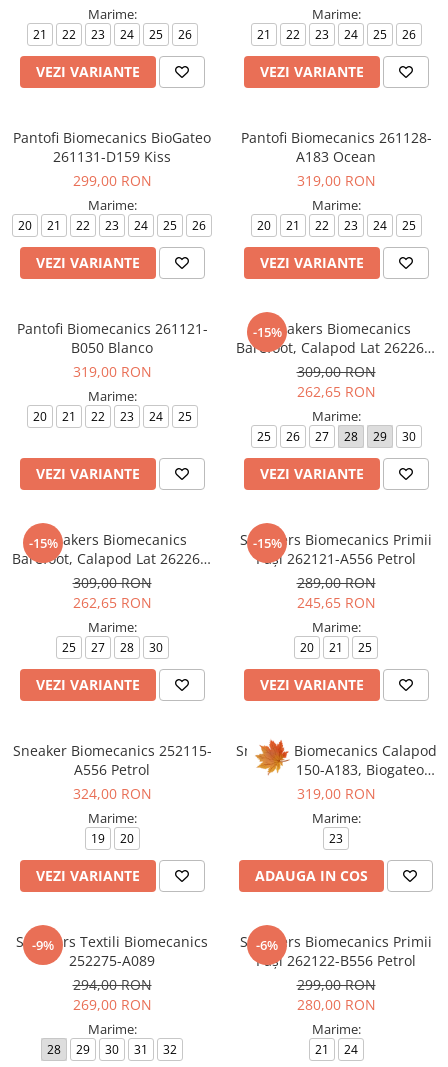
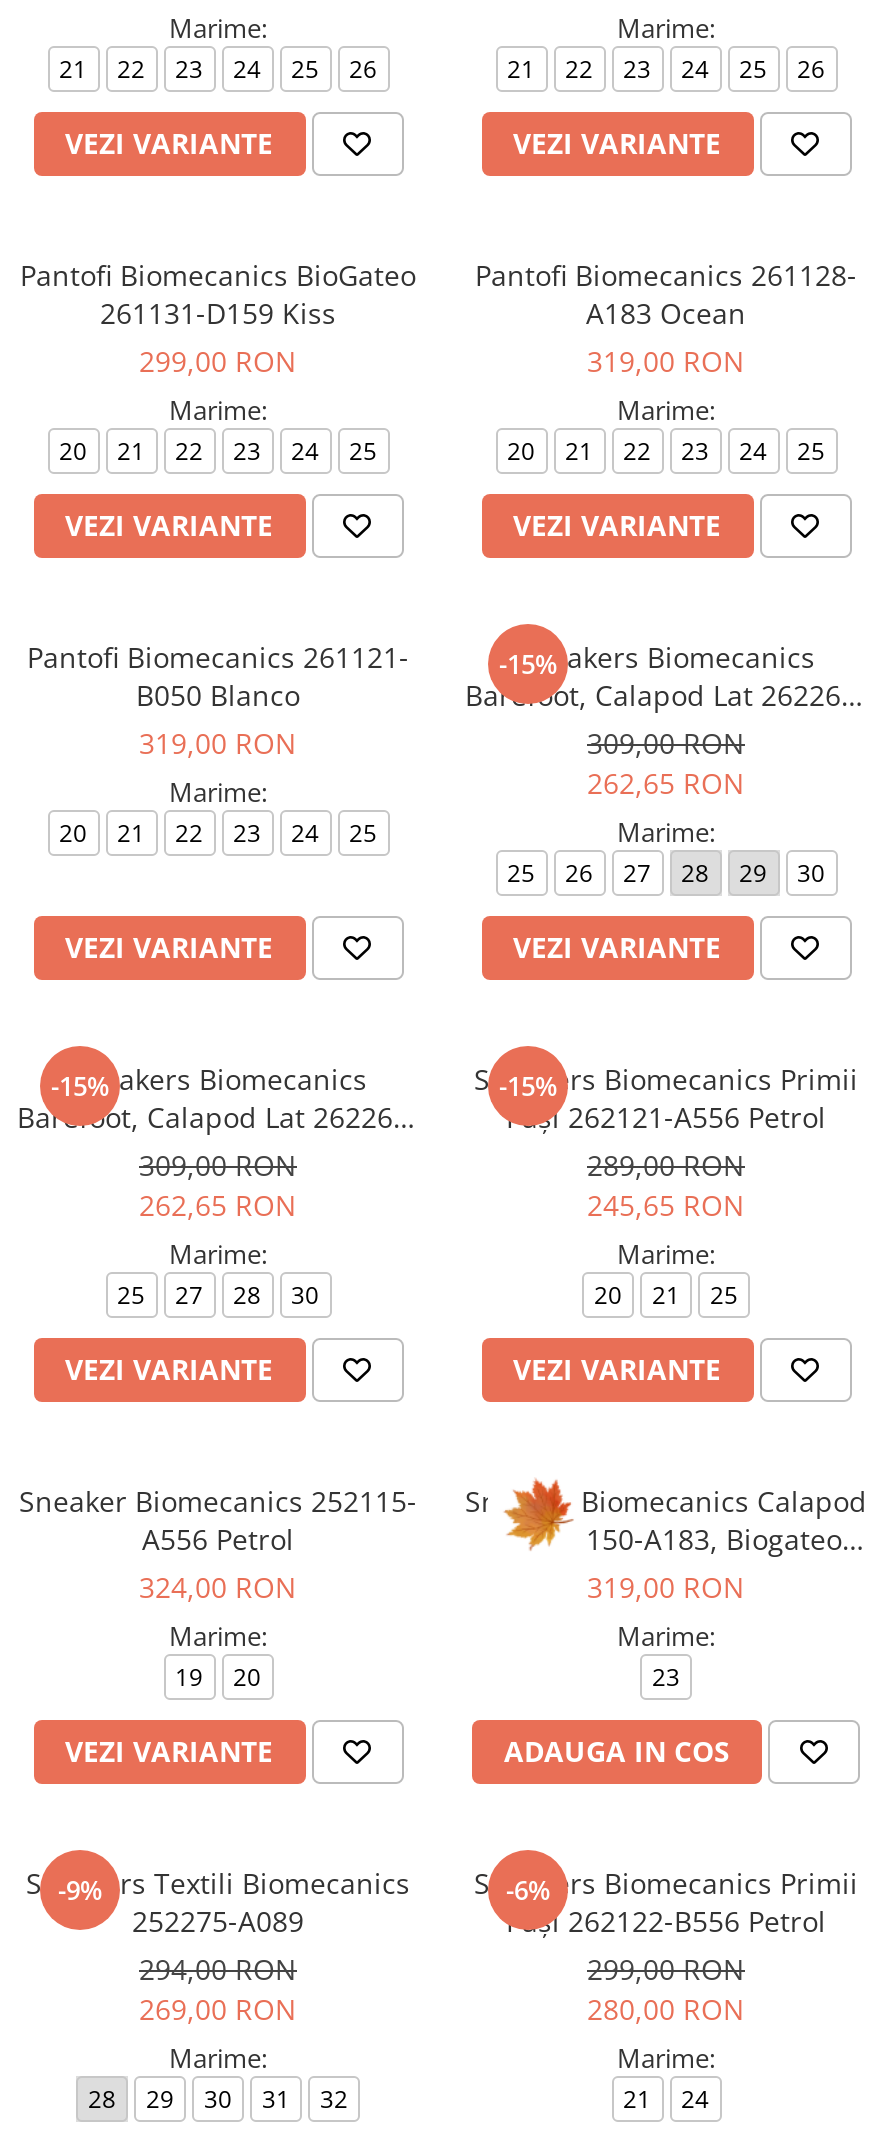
[192,217,206,234] 26 -> none

